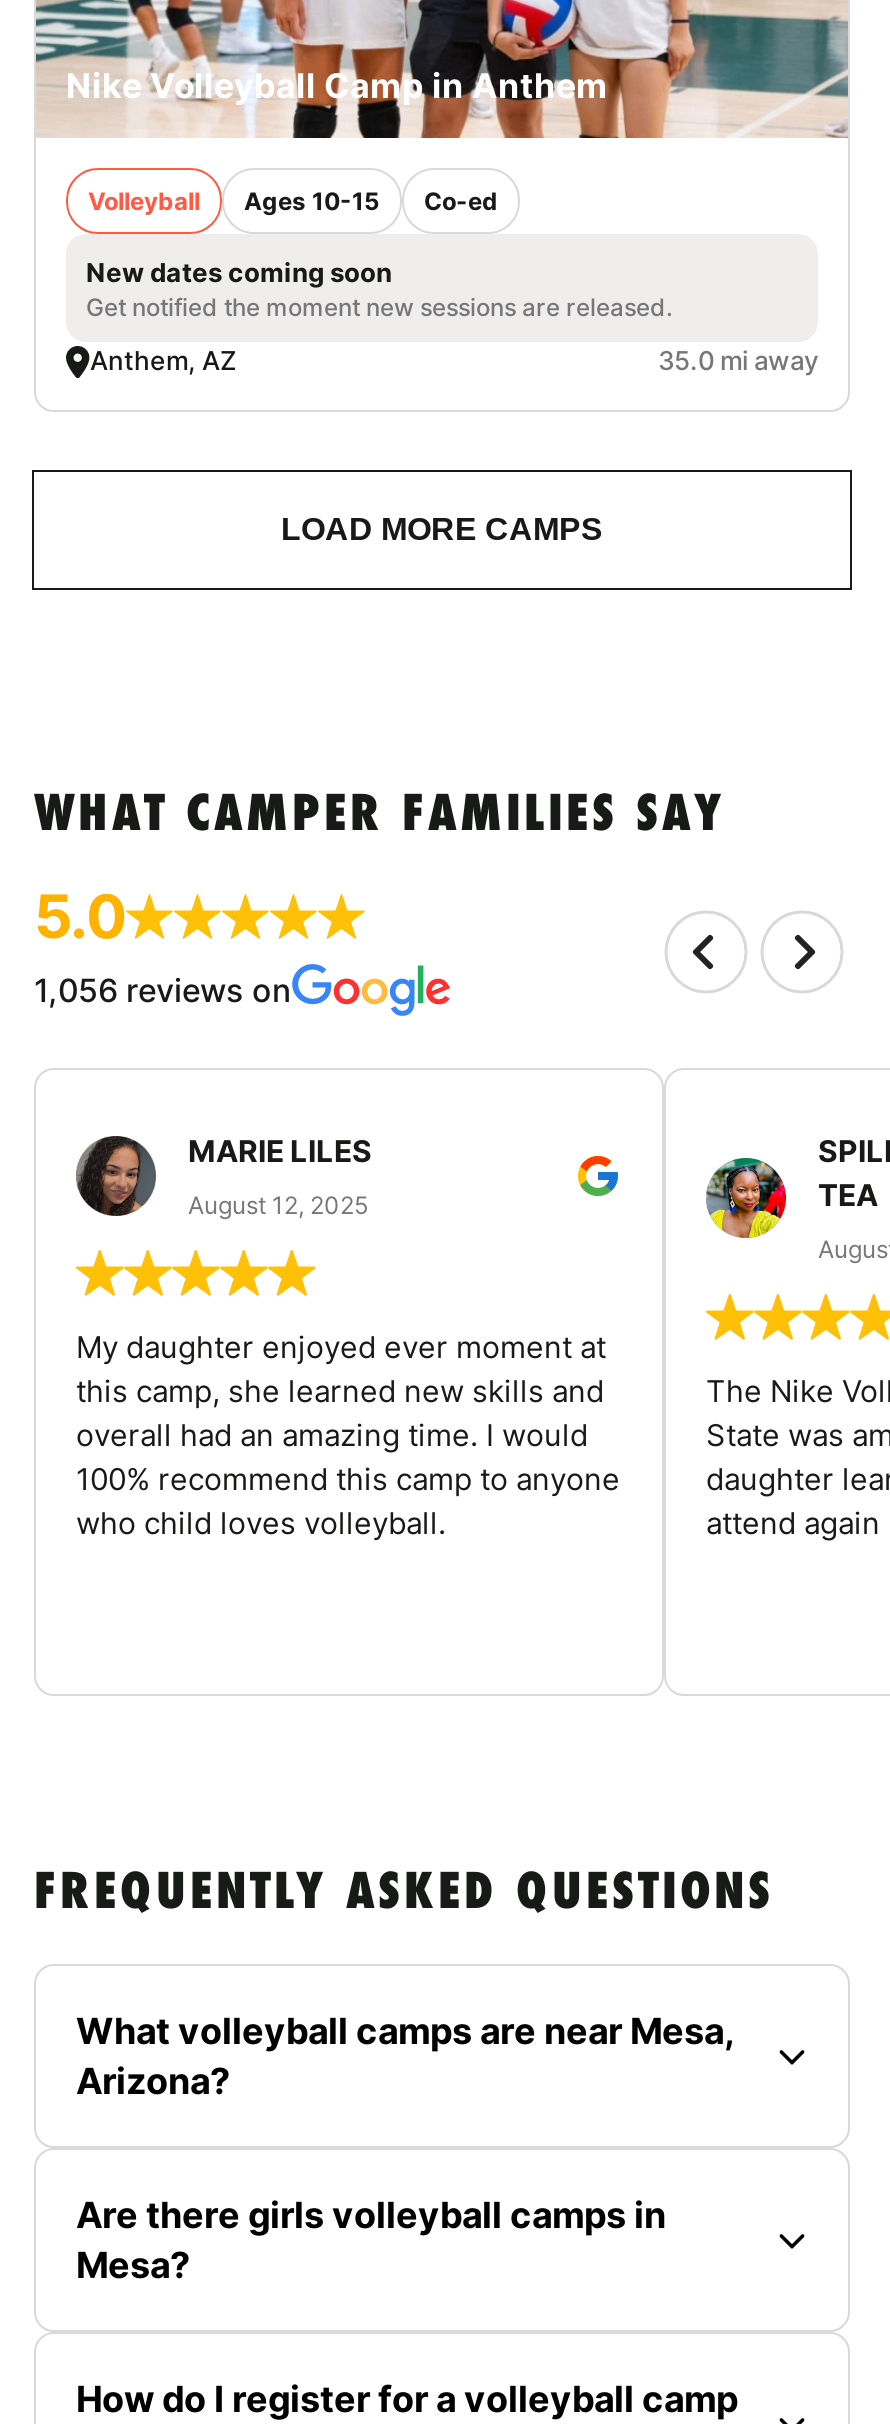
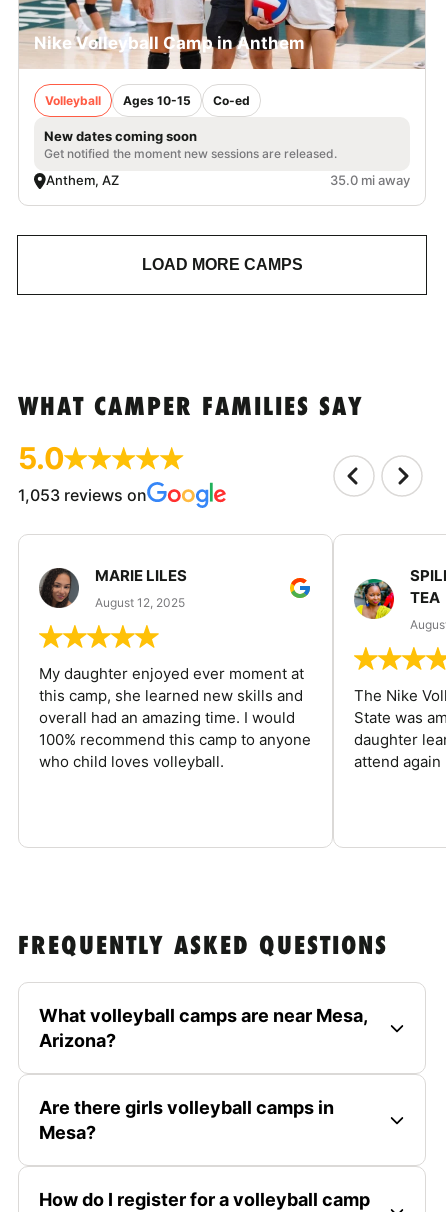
[34,970,292,1010] 1,056 reviews on -> [18,485,147,505] 1,053 reviews on

